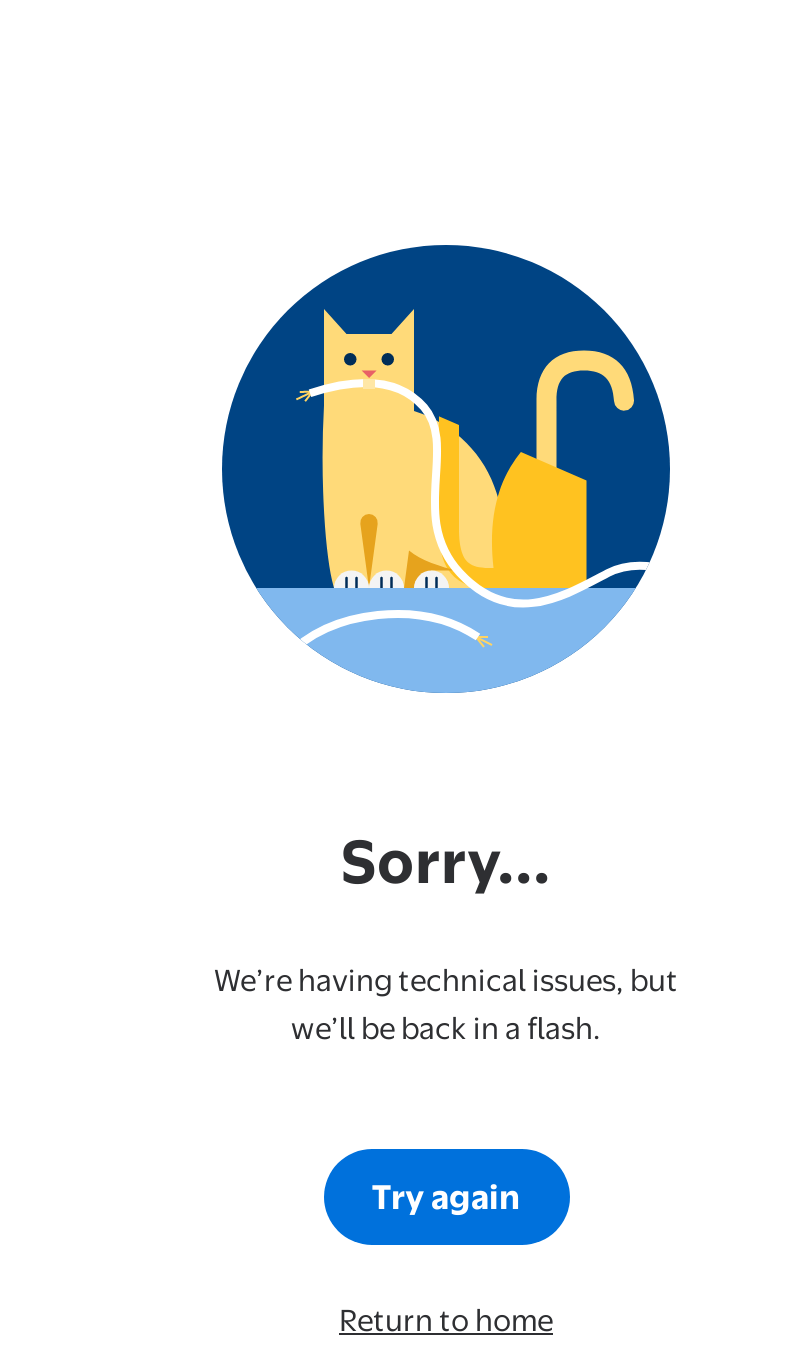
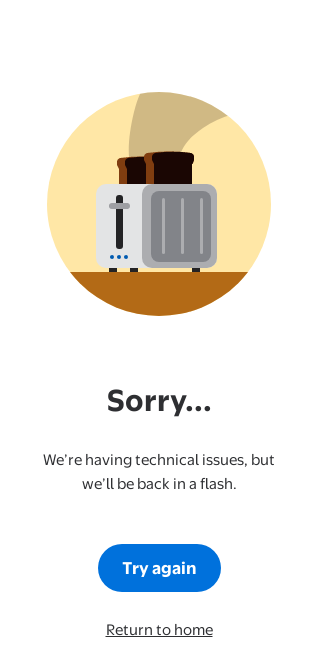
[220,243,672,695] [image] -> [47,92,271,317] [image]

